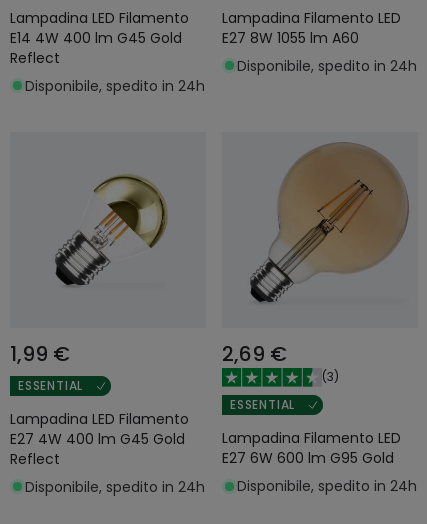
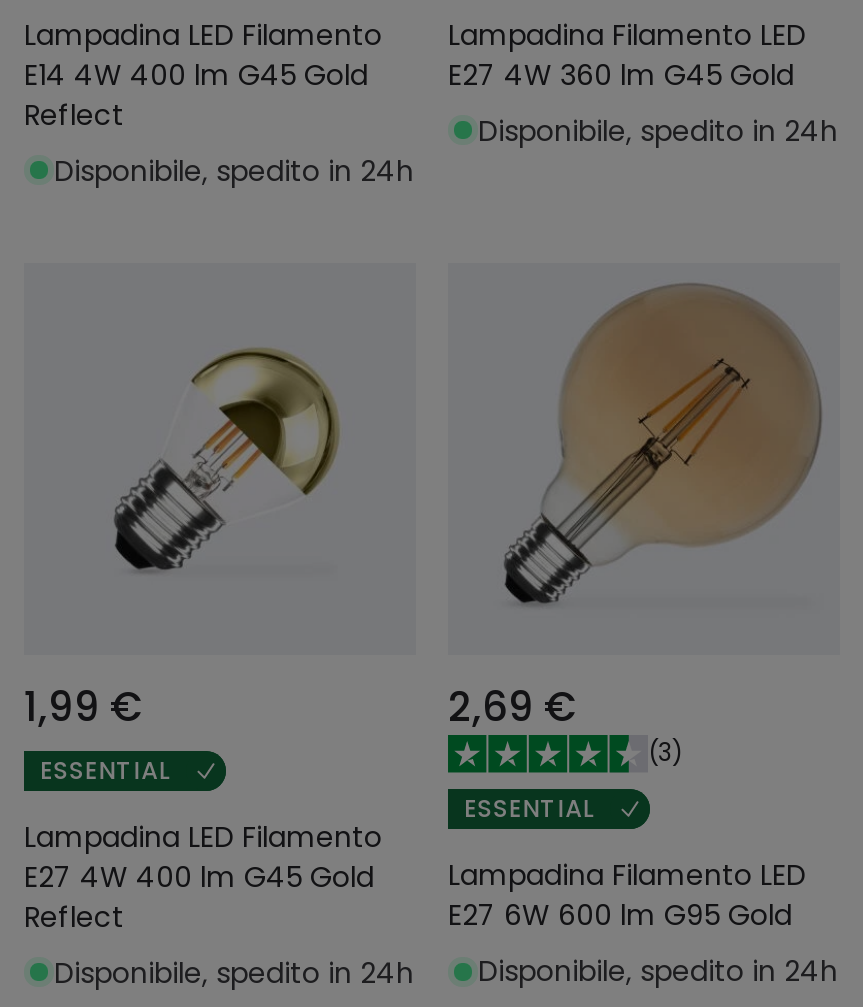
[10,28,359,48] E14 4W 400 lm G45 Gold E27 8W 1055 lm A60 -> [24,55,794,95] E14 4W 400 lm G45 Gold E27 4W 360 lm G45 Gold

